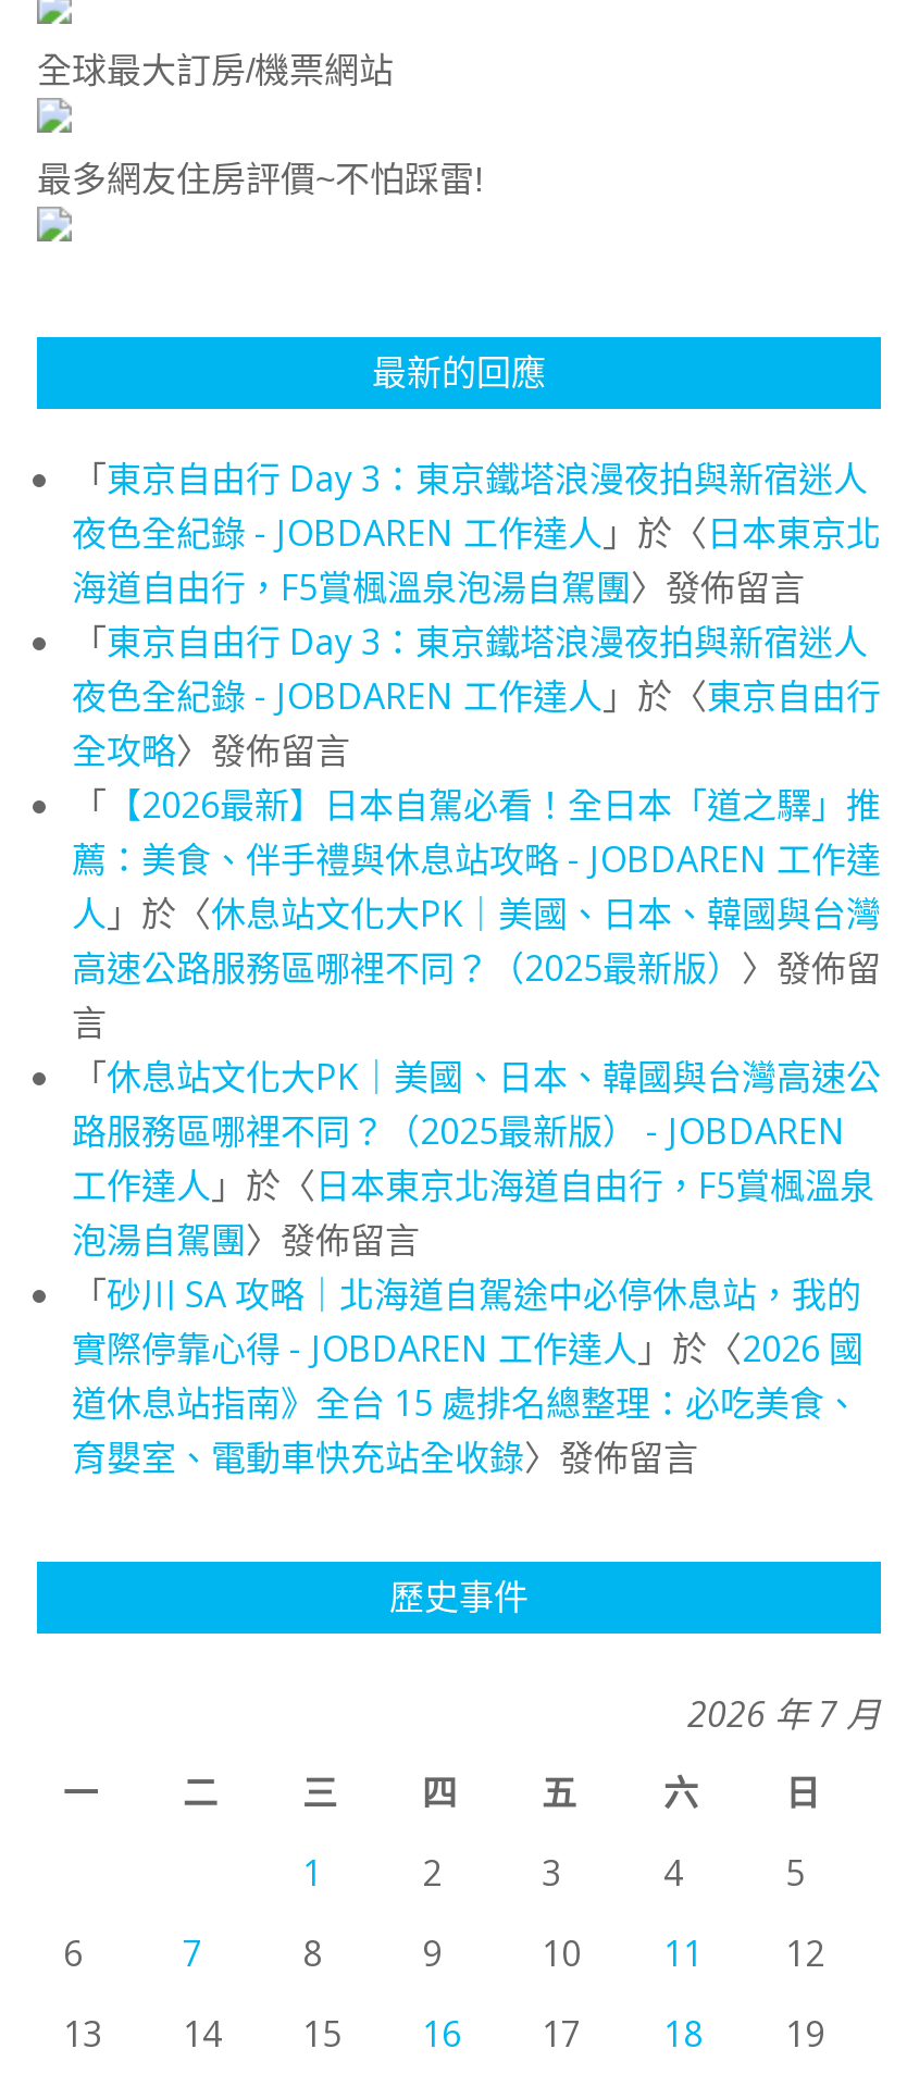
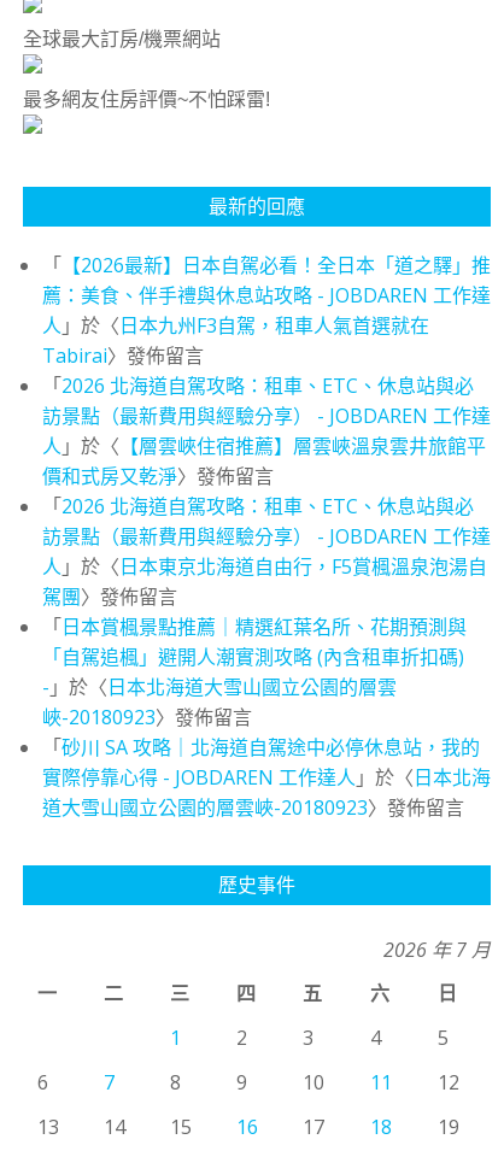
[72,455,881,775] 「東京自由行 Day 3：東京鐵塔浪漫夜拍與新宿迷人 | 夜色全紀錄 - JOBDAREN 工作達人」於〈日本東京北 | 海道自由行，F5賞楓溫泉泡湯自駕團〉發佈留言 | 「東京自由行 Day 3：東京鐵塔浪漫夜拍與新宿迷人 | 夜色全紀錄 - JOBDAREN 工作達人」於〈東京自由行 | 全攻略〉發佈留言 -> none
moved [72,782,881,884] -> [42,252,491,309]: 「【2026最新】日本自駕必看！全日本「道之驛」推 | 薦：美食、伴手禮與休息站攻略 - JOBDAREN 工作達
[72,890,881,1264] 人」於〈休息站文化大PK｜美國、日本、韓國與台灣 | 高速公路服務區哪裡不同？（2025最新版）〉發佈留 | 言 | 「休息站文化大PK｜美國、日本、韓國與台灣高速公 | 路服務區哪裡不同？（2025最新版） - JOBDAREN | 工作達人」於〈日本東京北海道自由行，F5賞楓溫泉 | 泡湯自駕團〉發佈留言 -> [42,313,491,731] 人」於〈日本九州F3自駕，租車人氣首選就在 | Tabirai〉發佈留言 | 「2026 北海道自駕攻略：租車、ETC、休息站與必 | 訪景點（最新費用與經驗分享） - JOBDAREN 工作達 | 人」於〈【層雲峽住宿推薦】層雲峽溫泉雲井旅館平 | 價和式房又乾淨〉發佈留言 | 「2026 北海道自駕攻略：租車、ETC、休息站與必 | 訪景點（最新費用與經驗分享） - JOBDAREN 工作達 | 人」於〈日本東京北海道自由行，F5賞楓溫泉泡湯自 | 駕團〉發佈留言 | 「日本賞楓景點推薦｜精選紅葉名所、花期預測與 | 「自駕追楓」避開人潮實測攻略 (內含租車折扣碼) | -」於〈日本北海道大雪山國立公園的層雲 | 峽-20180923〉發佈留言
moved [72,1271,861,1319] -> [42,734,480,761]: 「砂川 SA 攻略｜北海道自駕途中必停休息站，我的
[72,1325,863,1482] 實際停靠心得 - JOBDAREN 工作達人」於〈2026 國 | 道休息站指南》全台 15 處排名總整理：必吃美食、 | 育嬰室、電動車快充站全收錄〉發佈留言 -> [42,764,491,821] 實際停靠心得 - JOBDAREN 工作達人」於〈日本北海 | 道大雪山國立公園的層雲峽-20180923〉發佈留言

